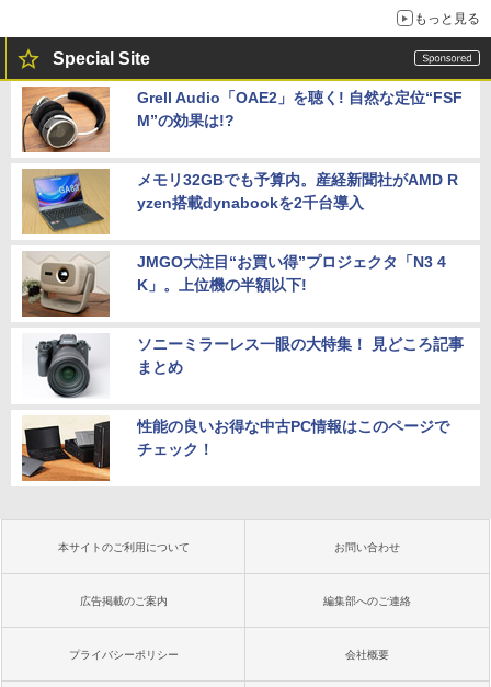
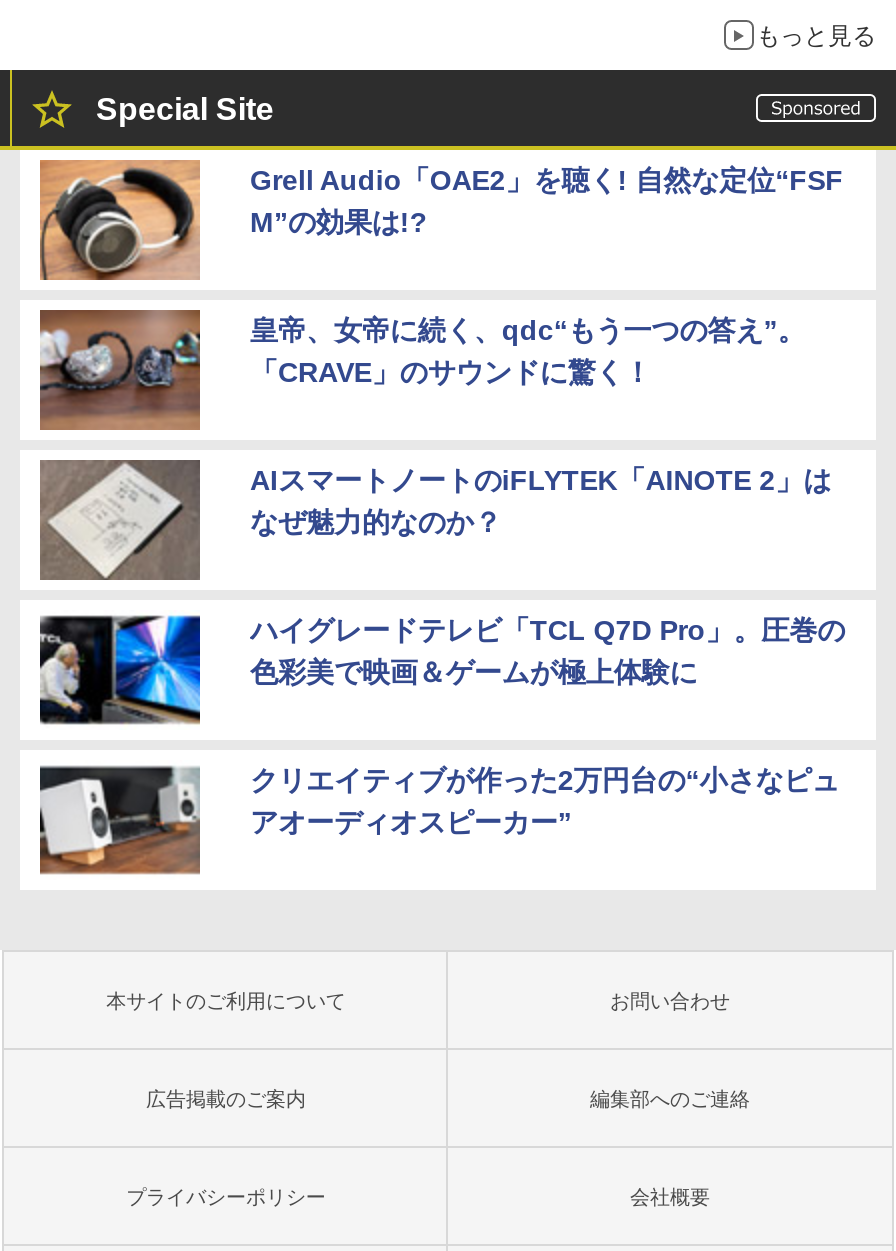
[21,169,458,234] [image] | メモリ32GBでも予算内。産経新聞社がAMD R | yzen搭載dynabookを2千台導入 -> [38,308,805,430] [image] | 皇帝、女帝に続く、qdc“もう一つの答え”。 | 「CRAVE」のサウンドに驚く！
[22,252,446,317] [image] | JMGO大注目“お買い得”プロジェクタ「N3 4 | K」。上位機の半額以下! -> [40,460,831,580] [image] | AIスマートノートのiFLYTEK「AINOTE 2」は | なぜ魅力的なのか？
[22,333,463,399] [image] | ソニーミラーレス一眼の大特集！ 見どころ記事 | まとめ -> [38,614,845,728] [image] | ハイグレードテレビ「TCL Q7D Pro」。圧巻の | 色彩美で映画＆ゲームが極上体験に
[21,417,449,482] [image] | 性能の良いお得な中古PC情報はこのページで | チェック！ -> [38,764,839,880] [image] | クリエイティブが作った2万円台の“小さなピュ | アオーディオスピーカー”

